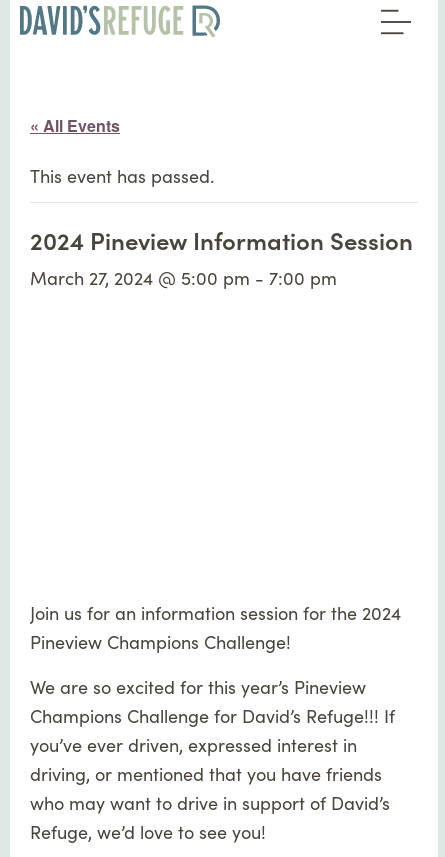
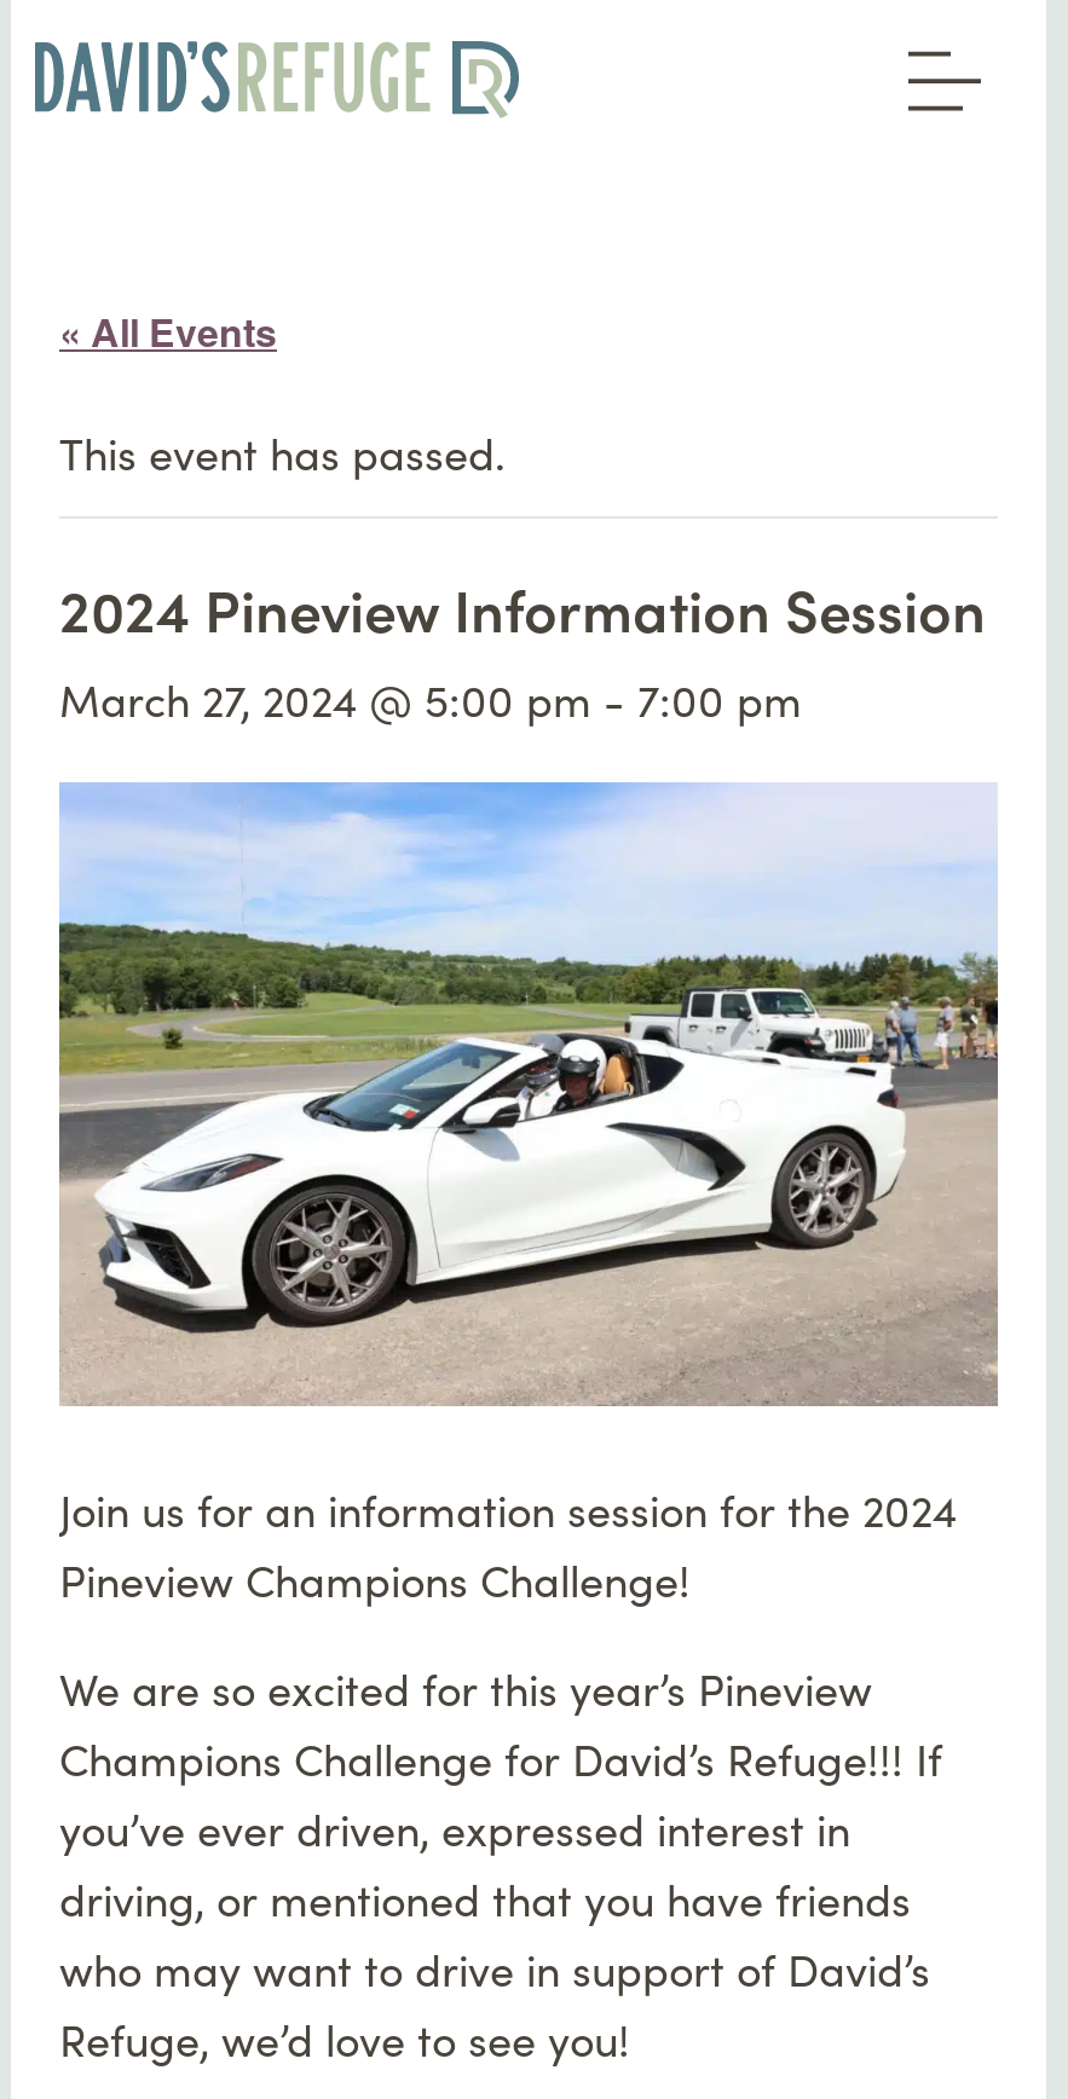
none -> [57,780,1000,1409] [image]

